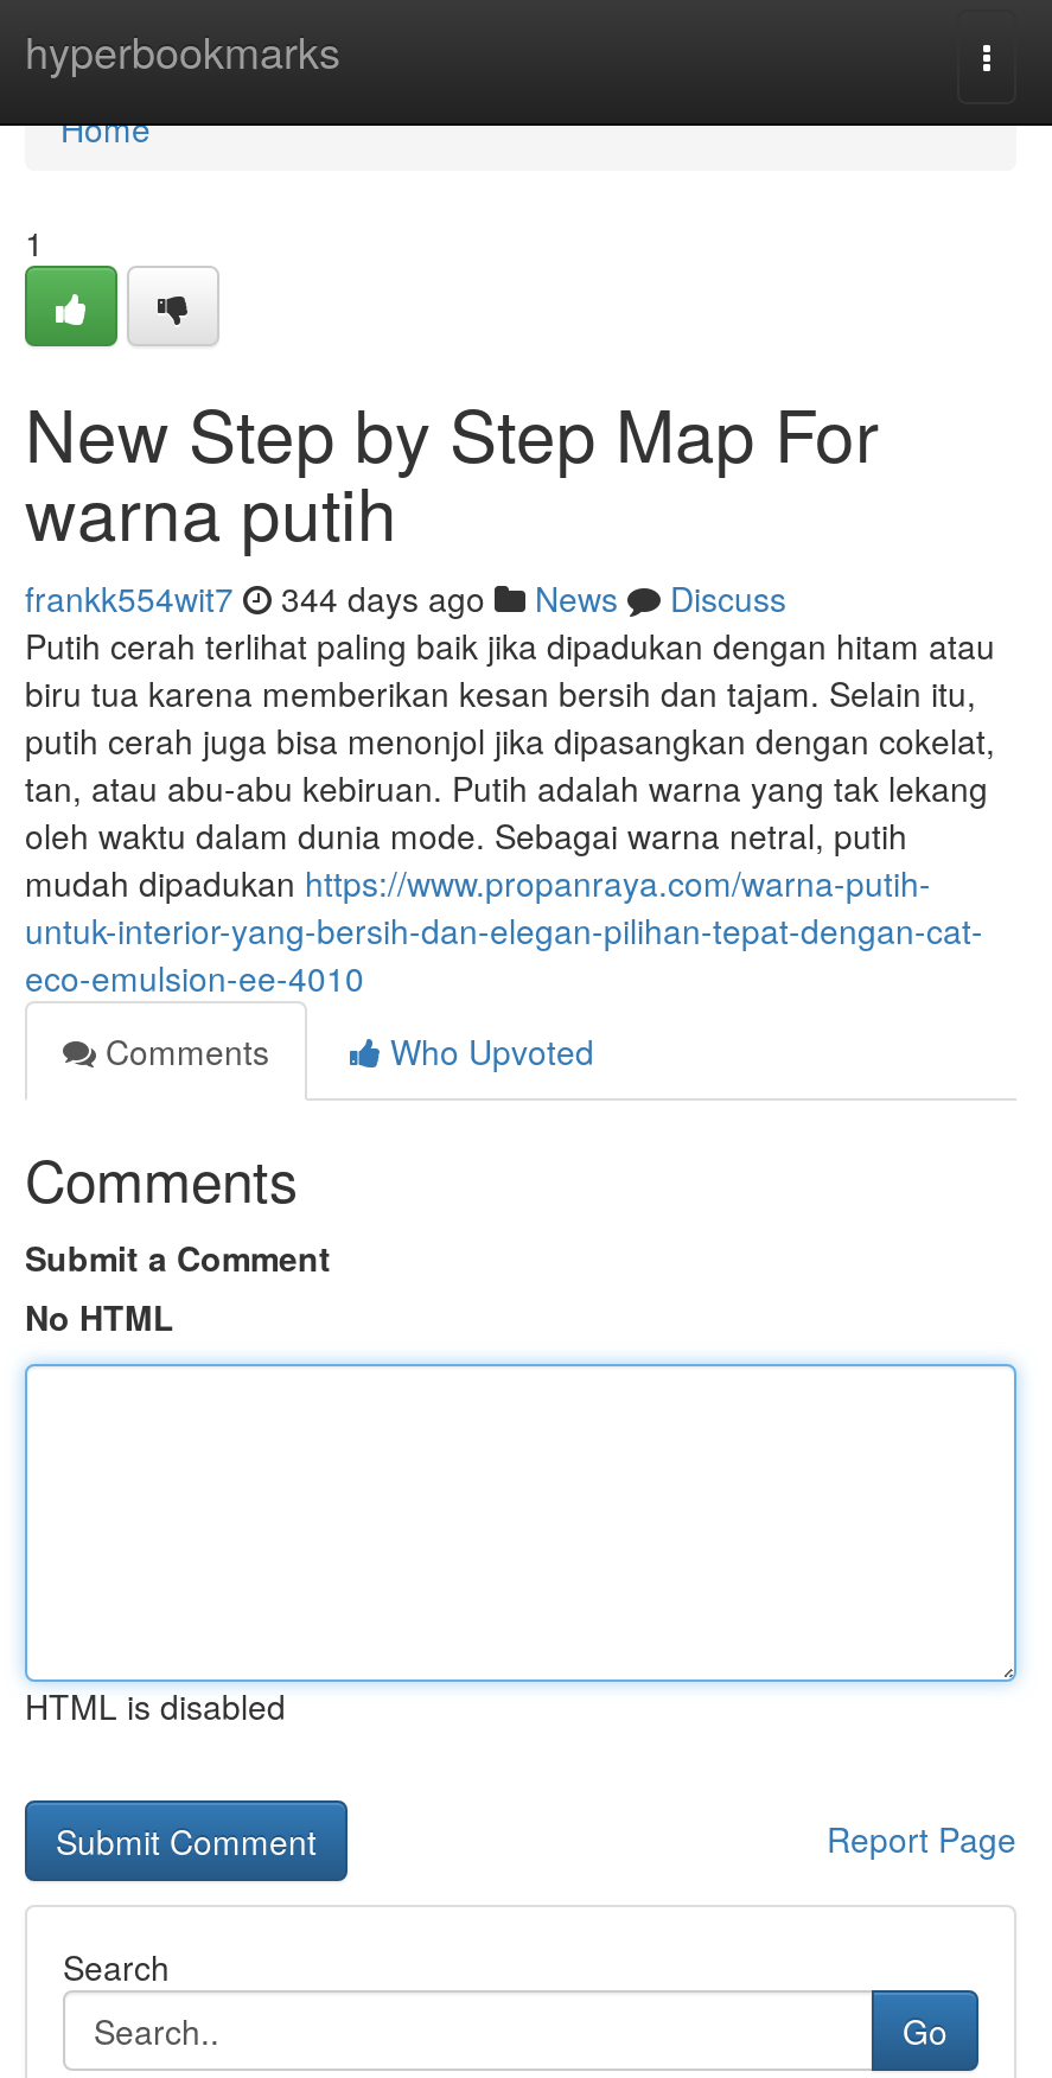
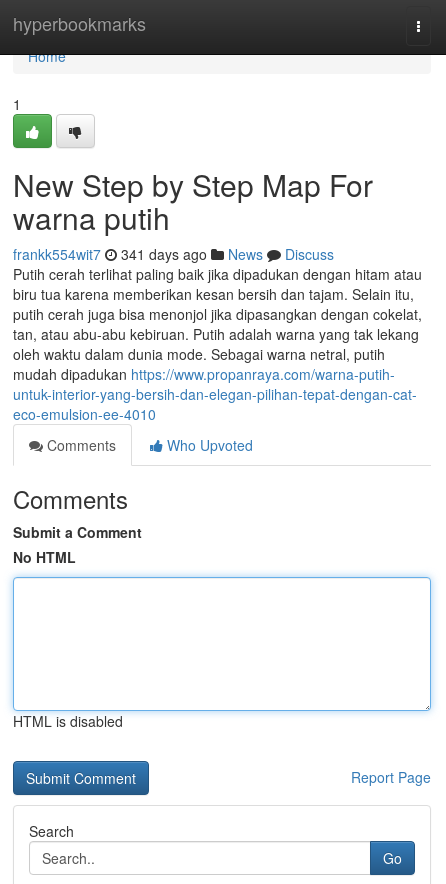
[25,574,786,622] frankk554wit7 344 days ago News Discuss -> [13,244,334,264] frankk554wit7 341 days ago News Discuss

